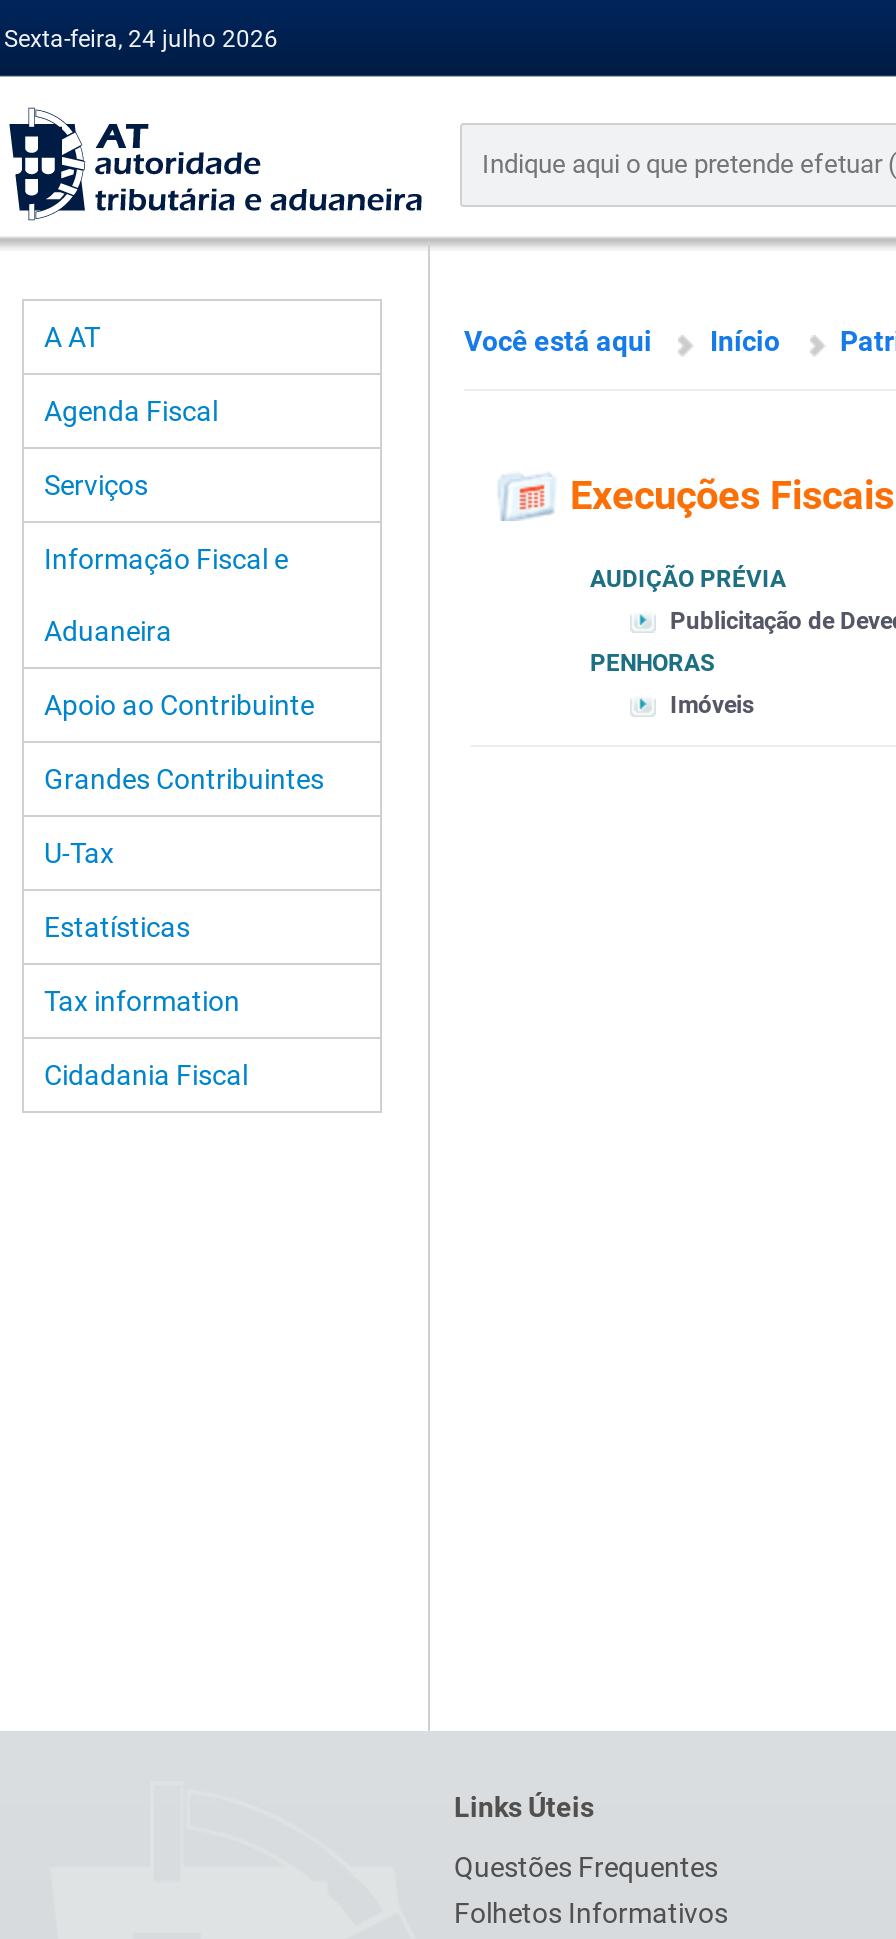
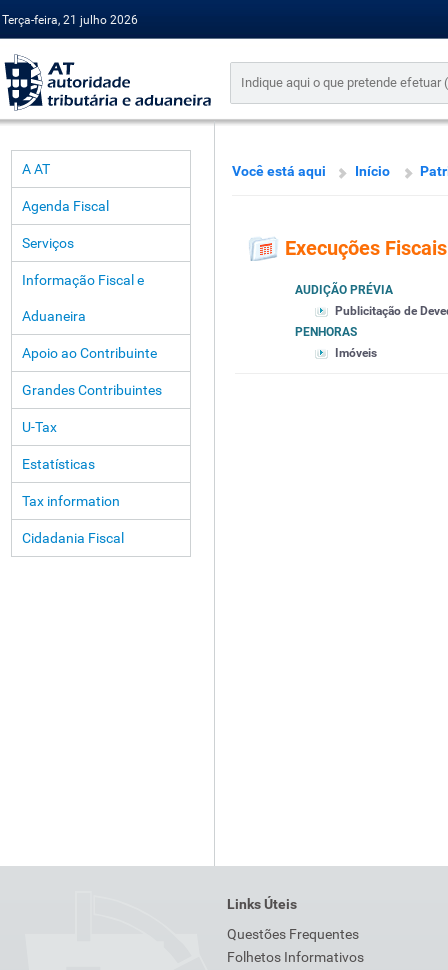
[4,25,278,53] Sexta-feira, 24 julho 2026 -> [2,13,138,27] Terça-feira, 21 julho 2026

